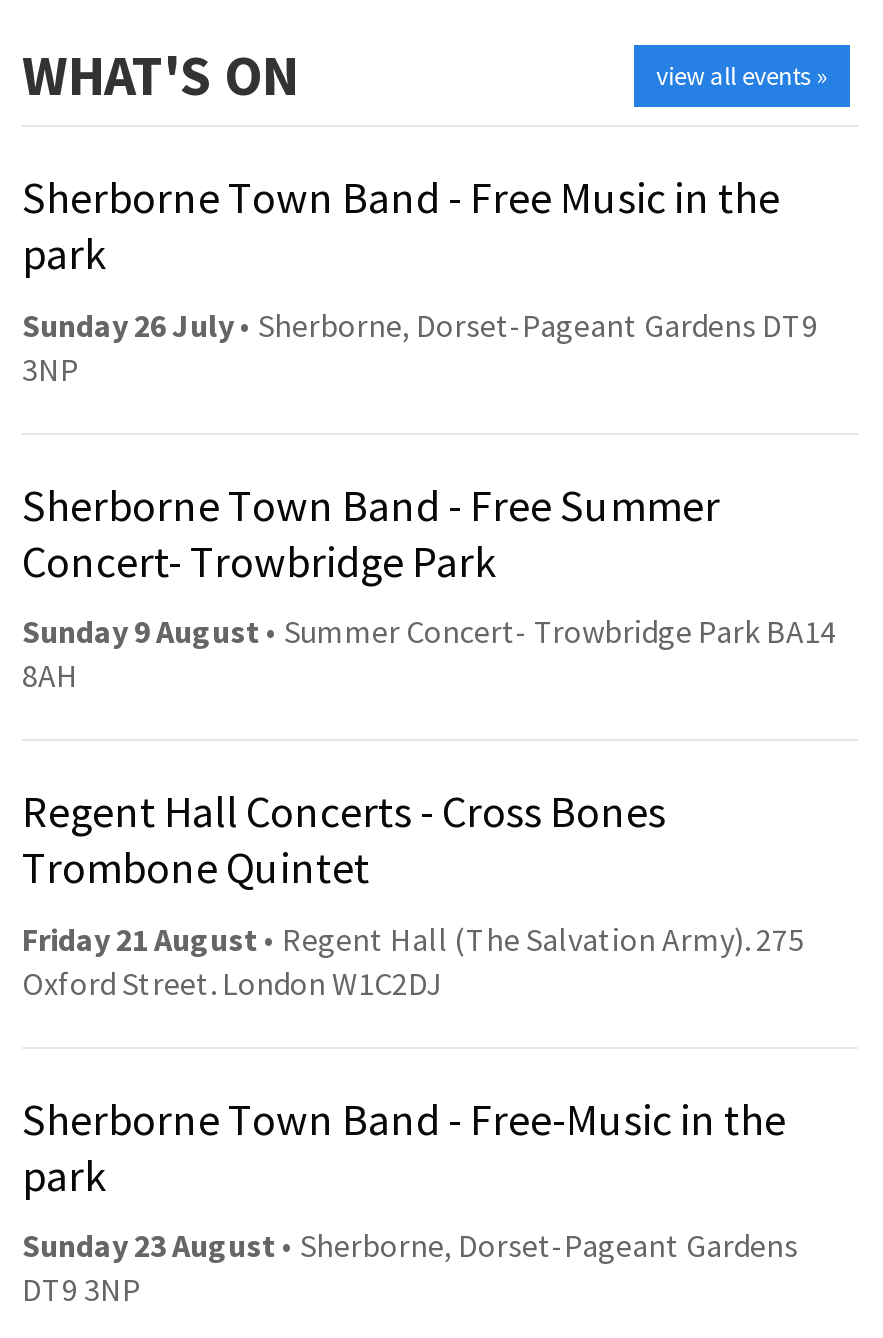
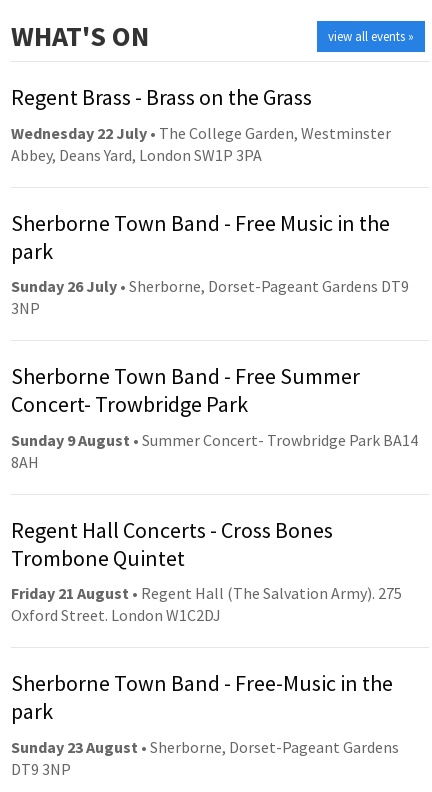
none -> [11,83,391,165] Regent Brass - Brass on the Grass | Wednesday 22 July • The College Garden, Westminster | Abbey, Deans Yard, London SW1P 3PA

